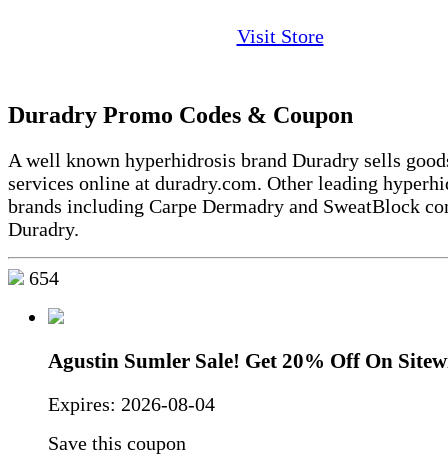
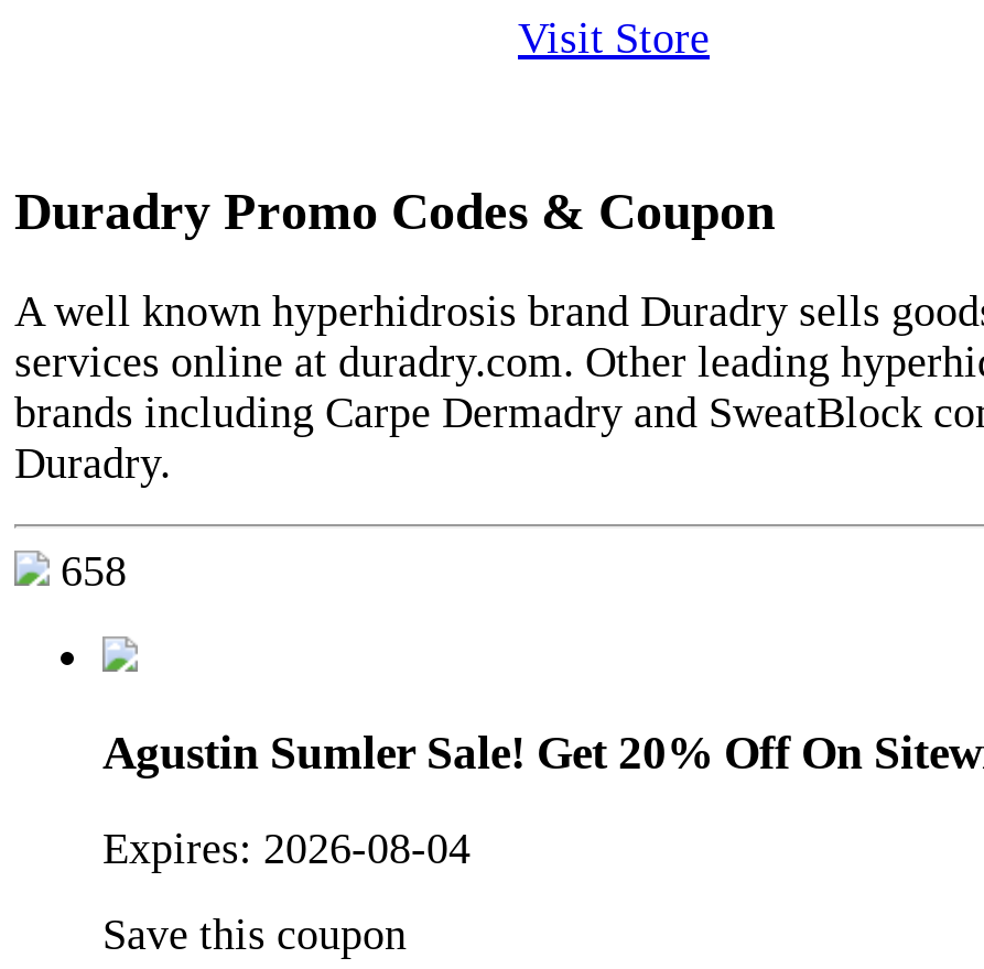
[24,267,59,289] 654 -> [50,546,127,594] 658

